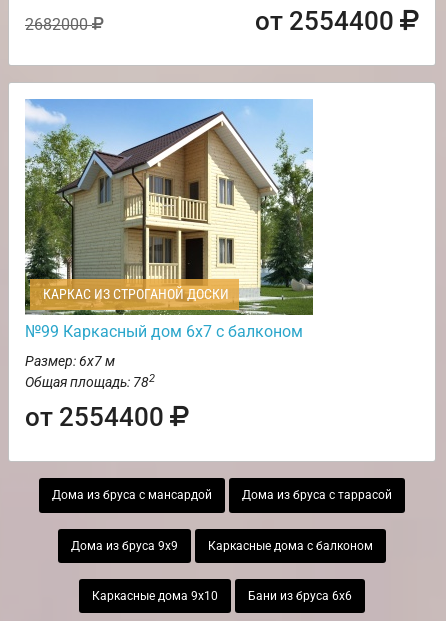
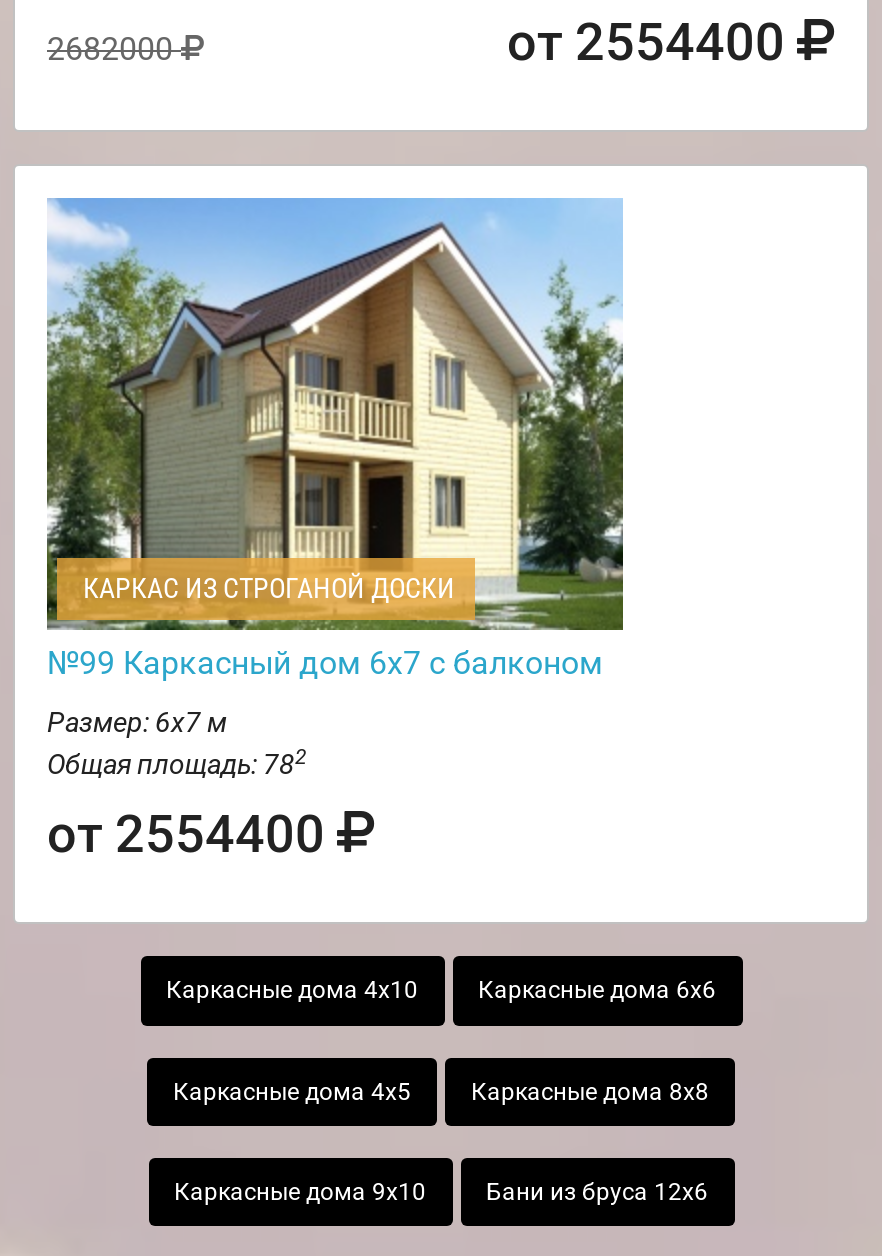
[52,488,392,502] Дома из бруса с мансардой | Дома из бруса с таррасой -> [166,977,716,1005] Каркасные дома 4х10 | Каркасные дома 6х6
[71,539,373,553] Дома из бруса 9х9 | Каркасные дома с балконом -> [173,1077,709,1105] Каркасные дома 4х5 | Каркасные дома 8х8
[248,589,352,603] Бани из бруса 6х6 -> [486,1178,708,1206] Бани из бруса 12х6

